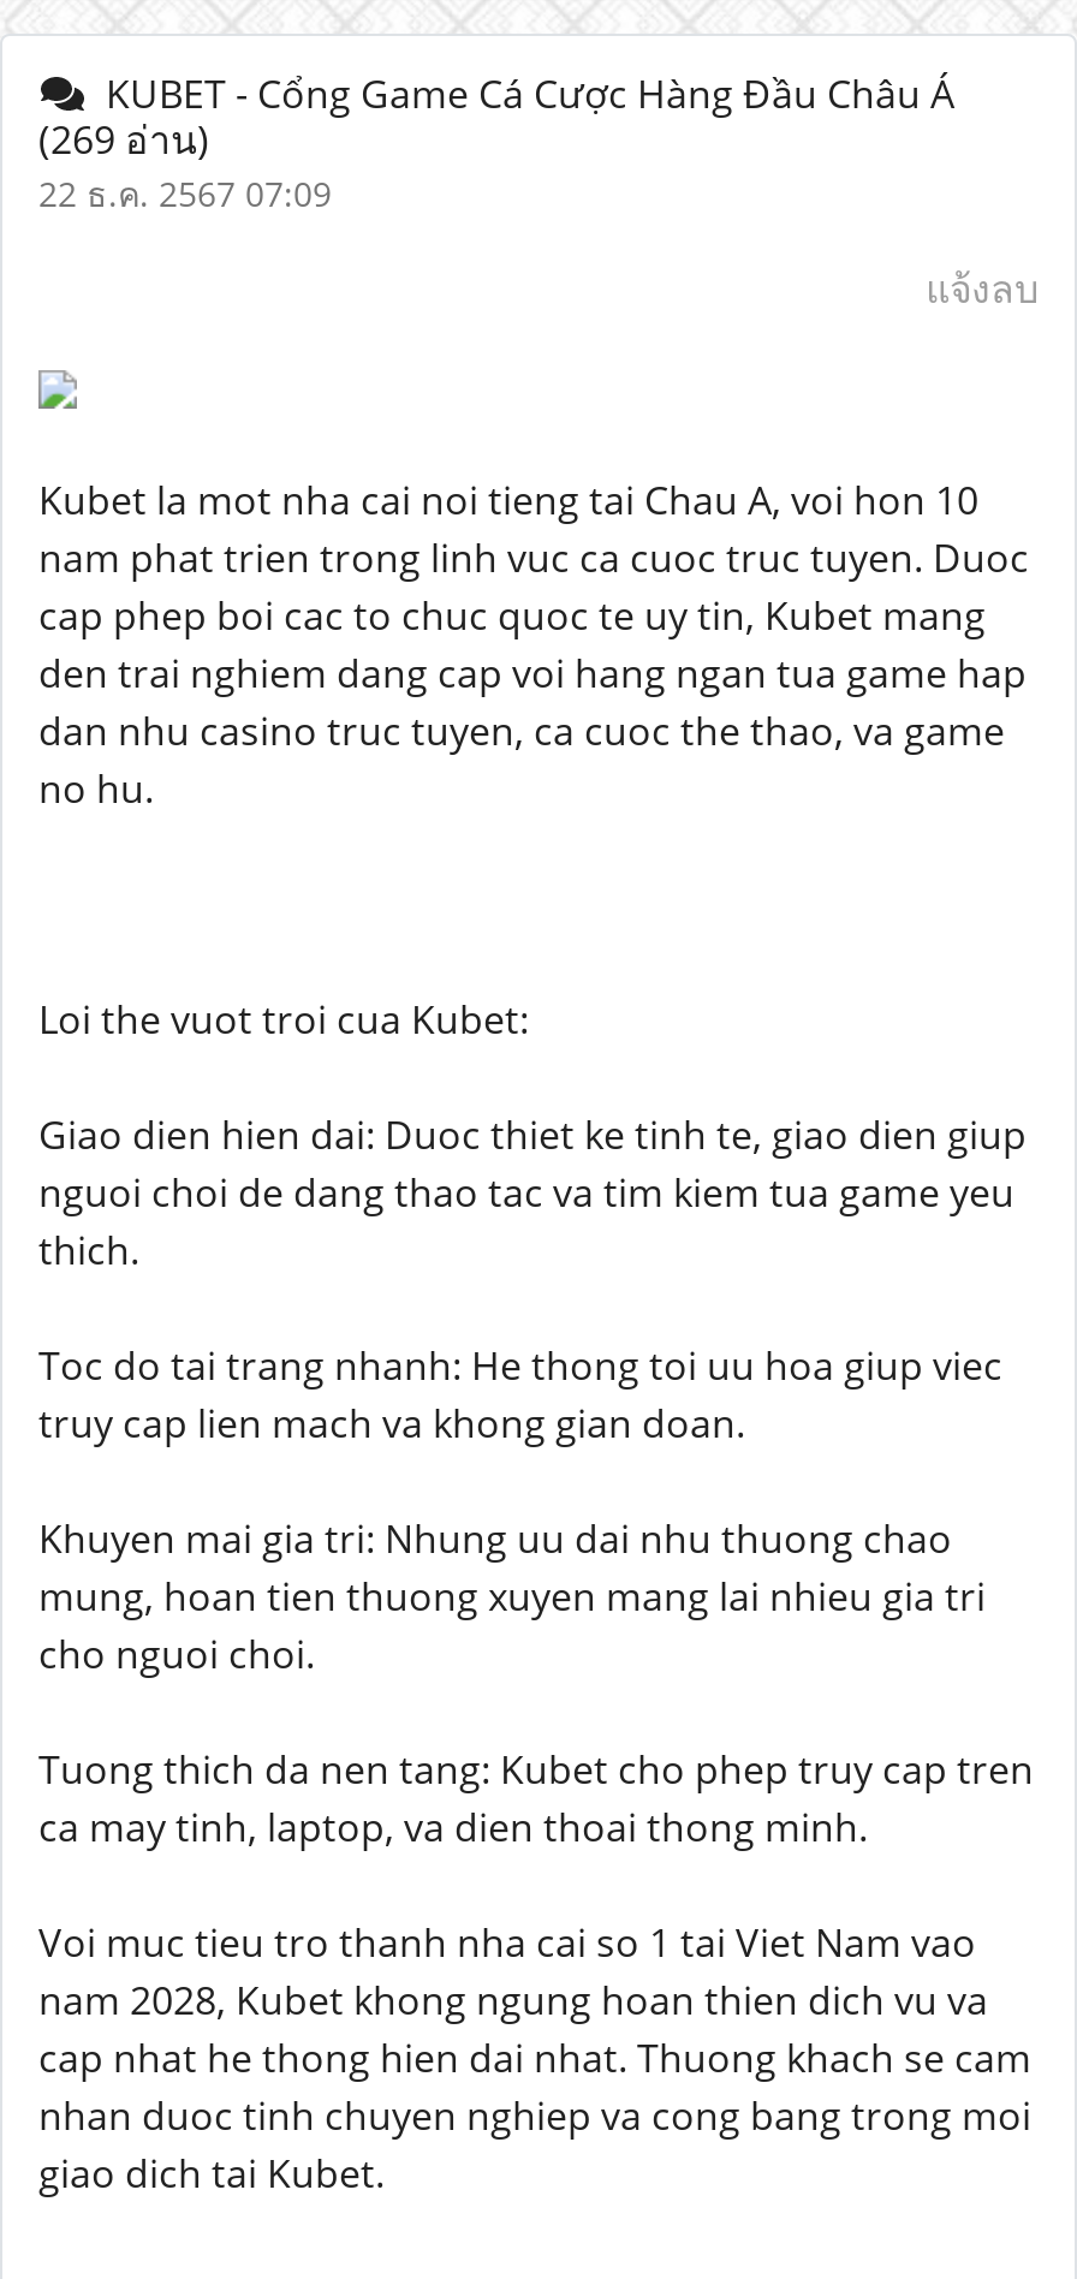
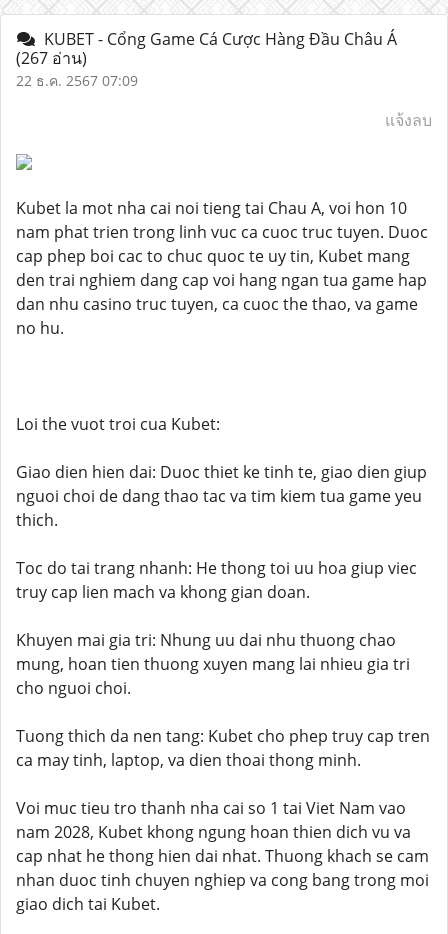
[38,113,209,166] (269 อ่าน) -> [16,47,87,69] (267 อ่าน)

